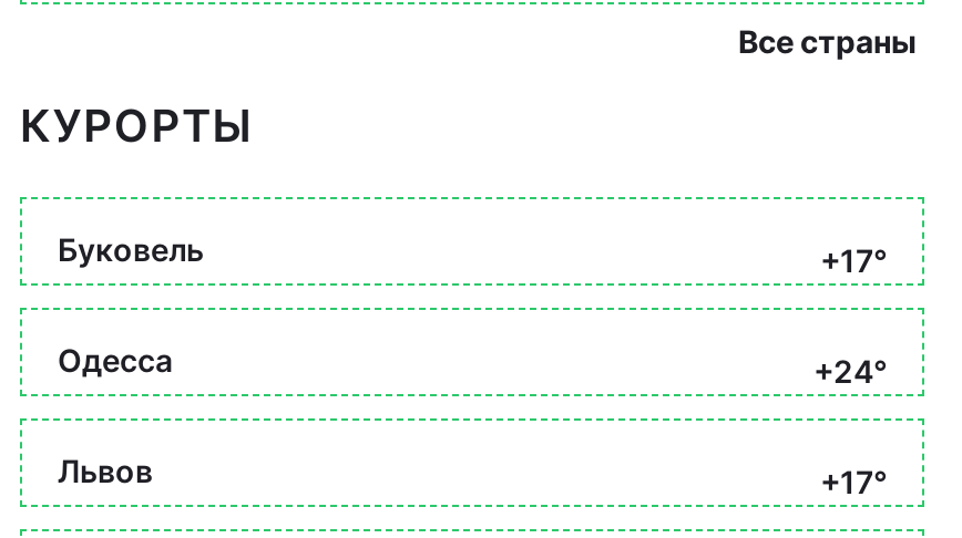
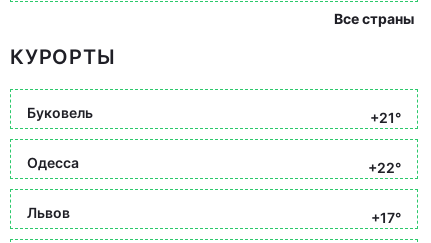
[820,241,887,279] +17° -> [370,109,401,126] +21°
[813,352,887,390] +24° -> [368,159,401,176] +22°

